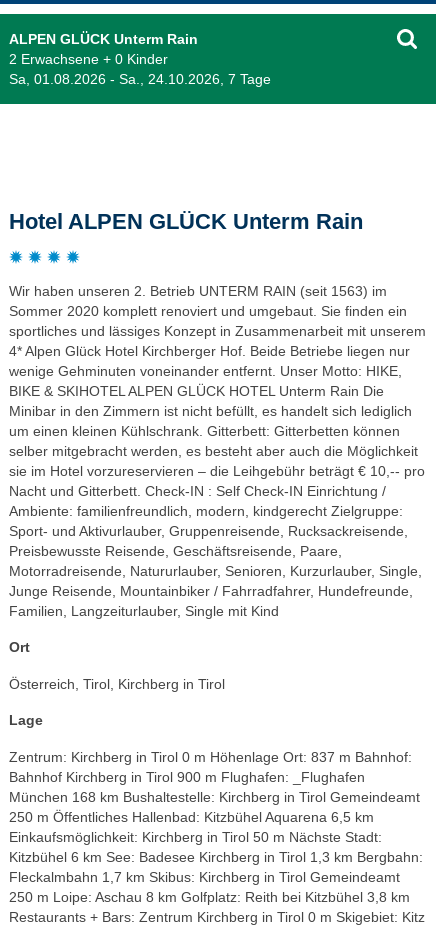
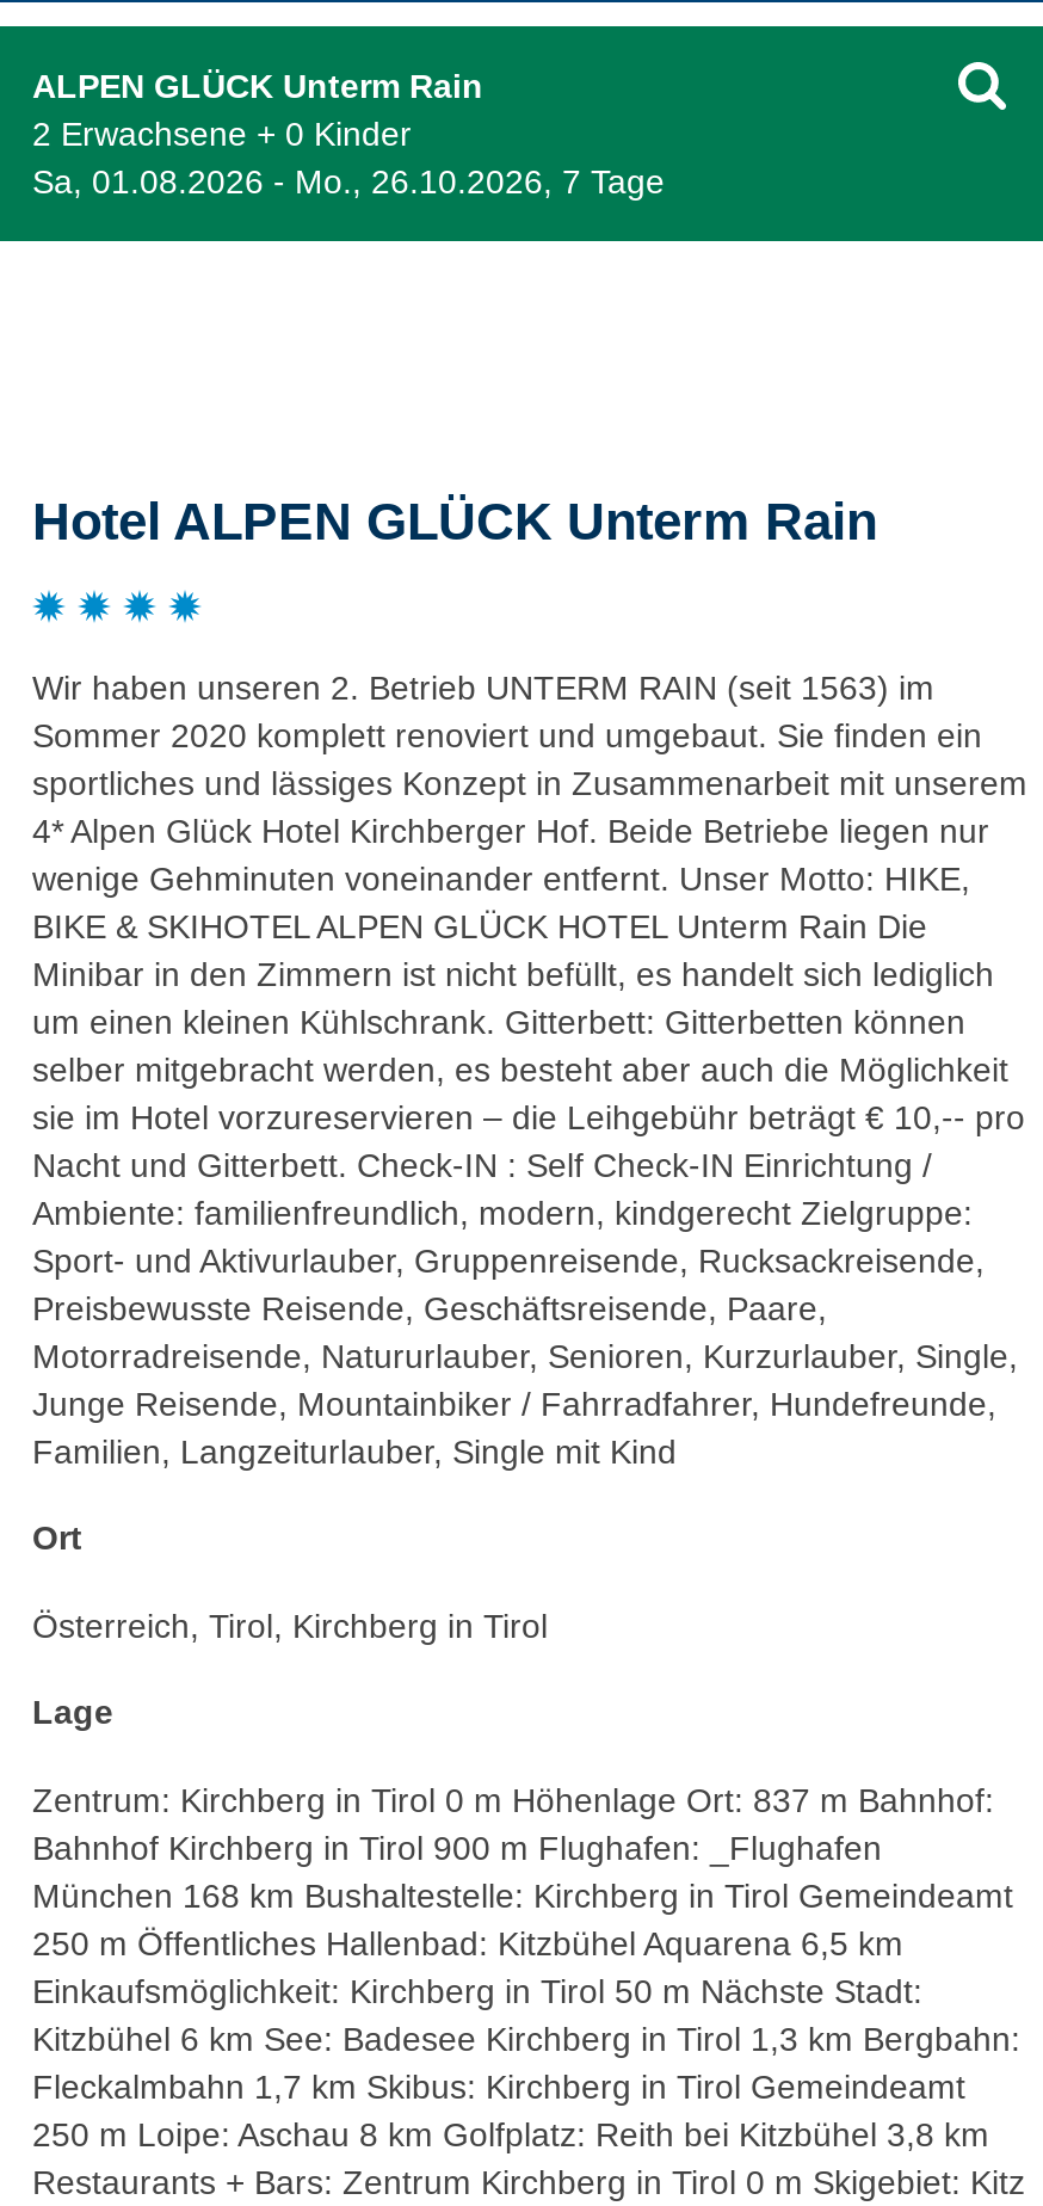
[9,70,271,86] Sa, 01.08.2026 - Sa., 24.10.2026, 7 Tage -> [32,161,665,199] Sa, 01.08.2026 - Mo., 26.10.2026, 7 Tage

